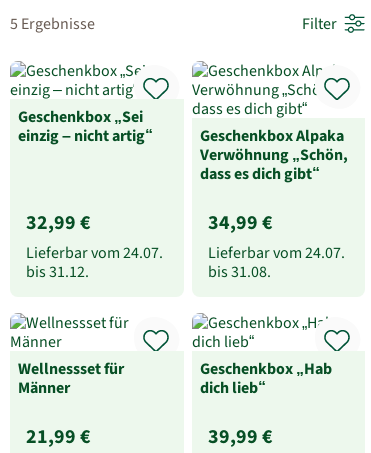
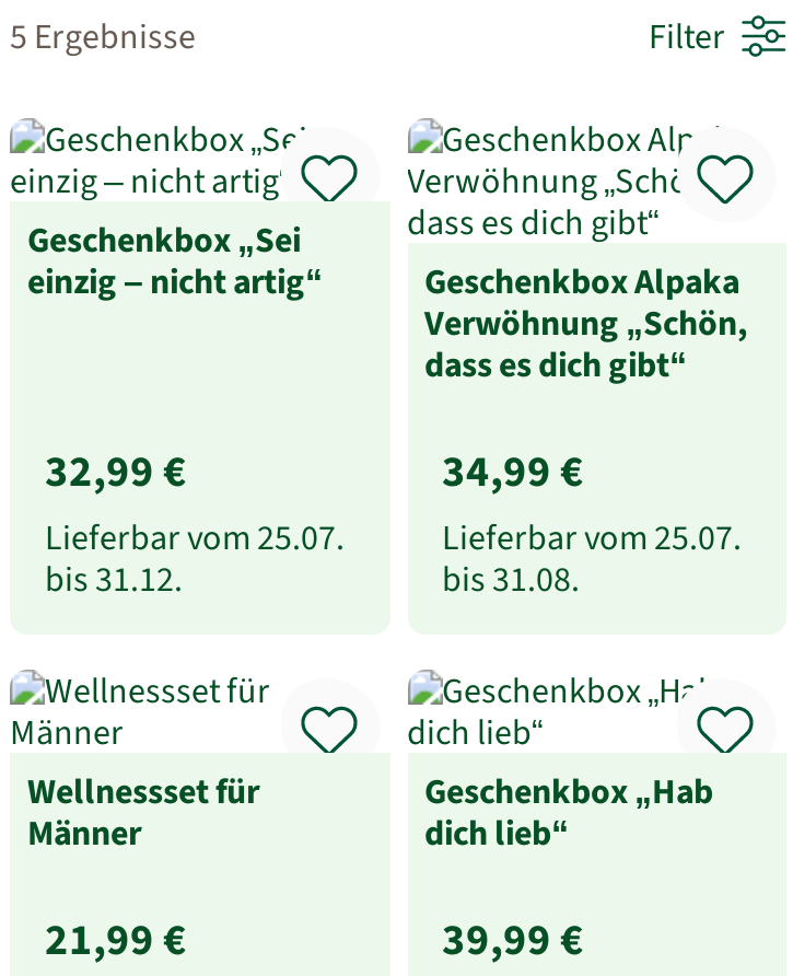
[26,242,163,263] Lieferbar vom 24.07. -> [45,514,345,560] Lieferbar vom 25.07.
[207,242,344,263] Lieferbar vom 24.07. -> [442,514,742,560] Lieferbar vom 25.07.

